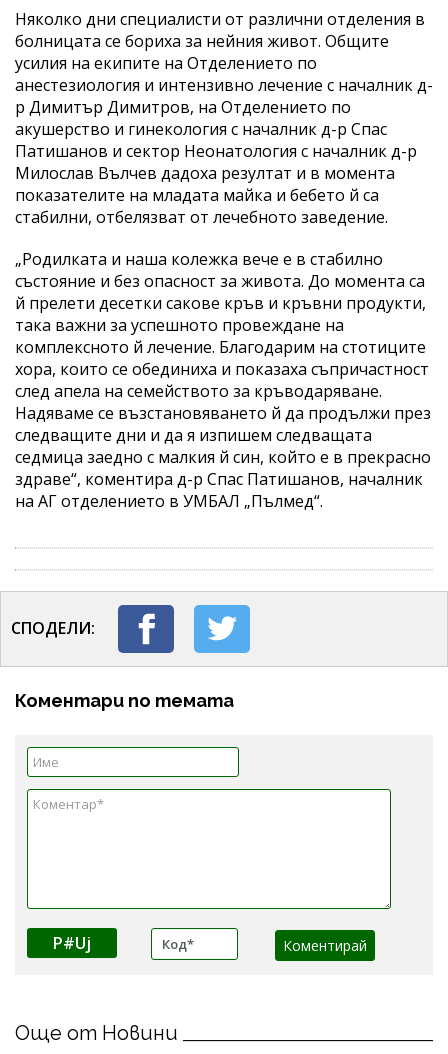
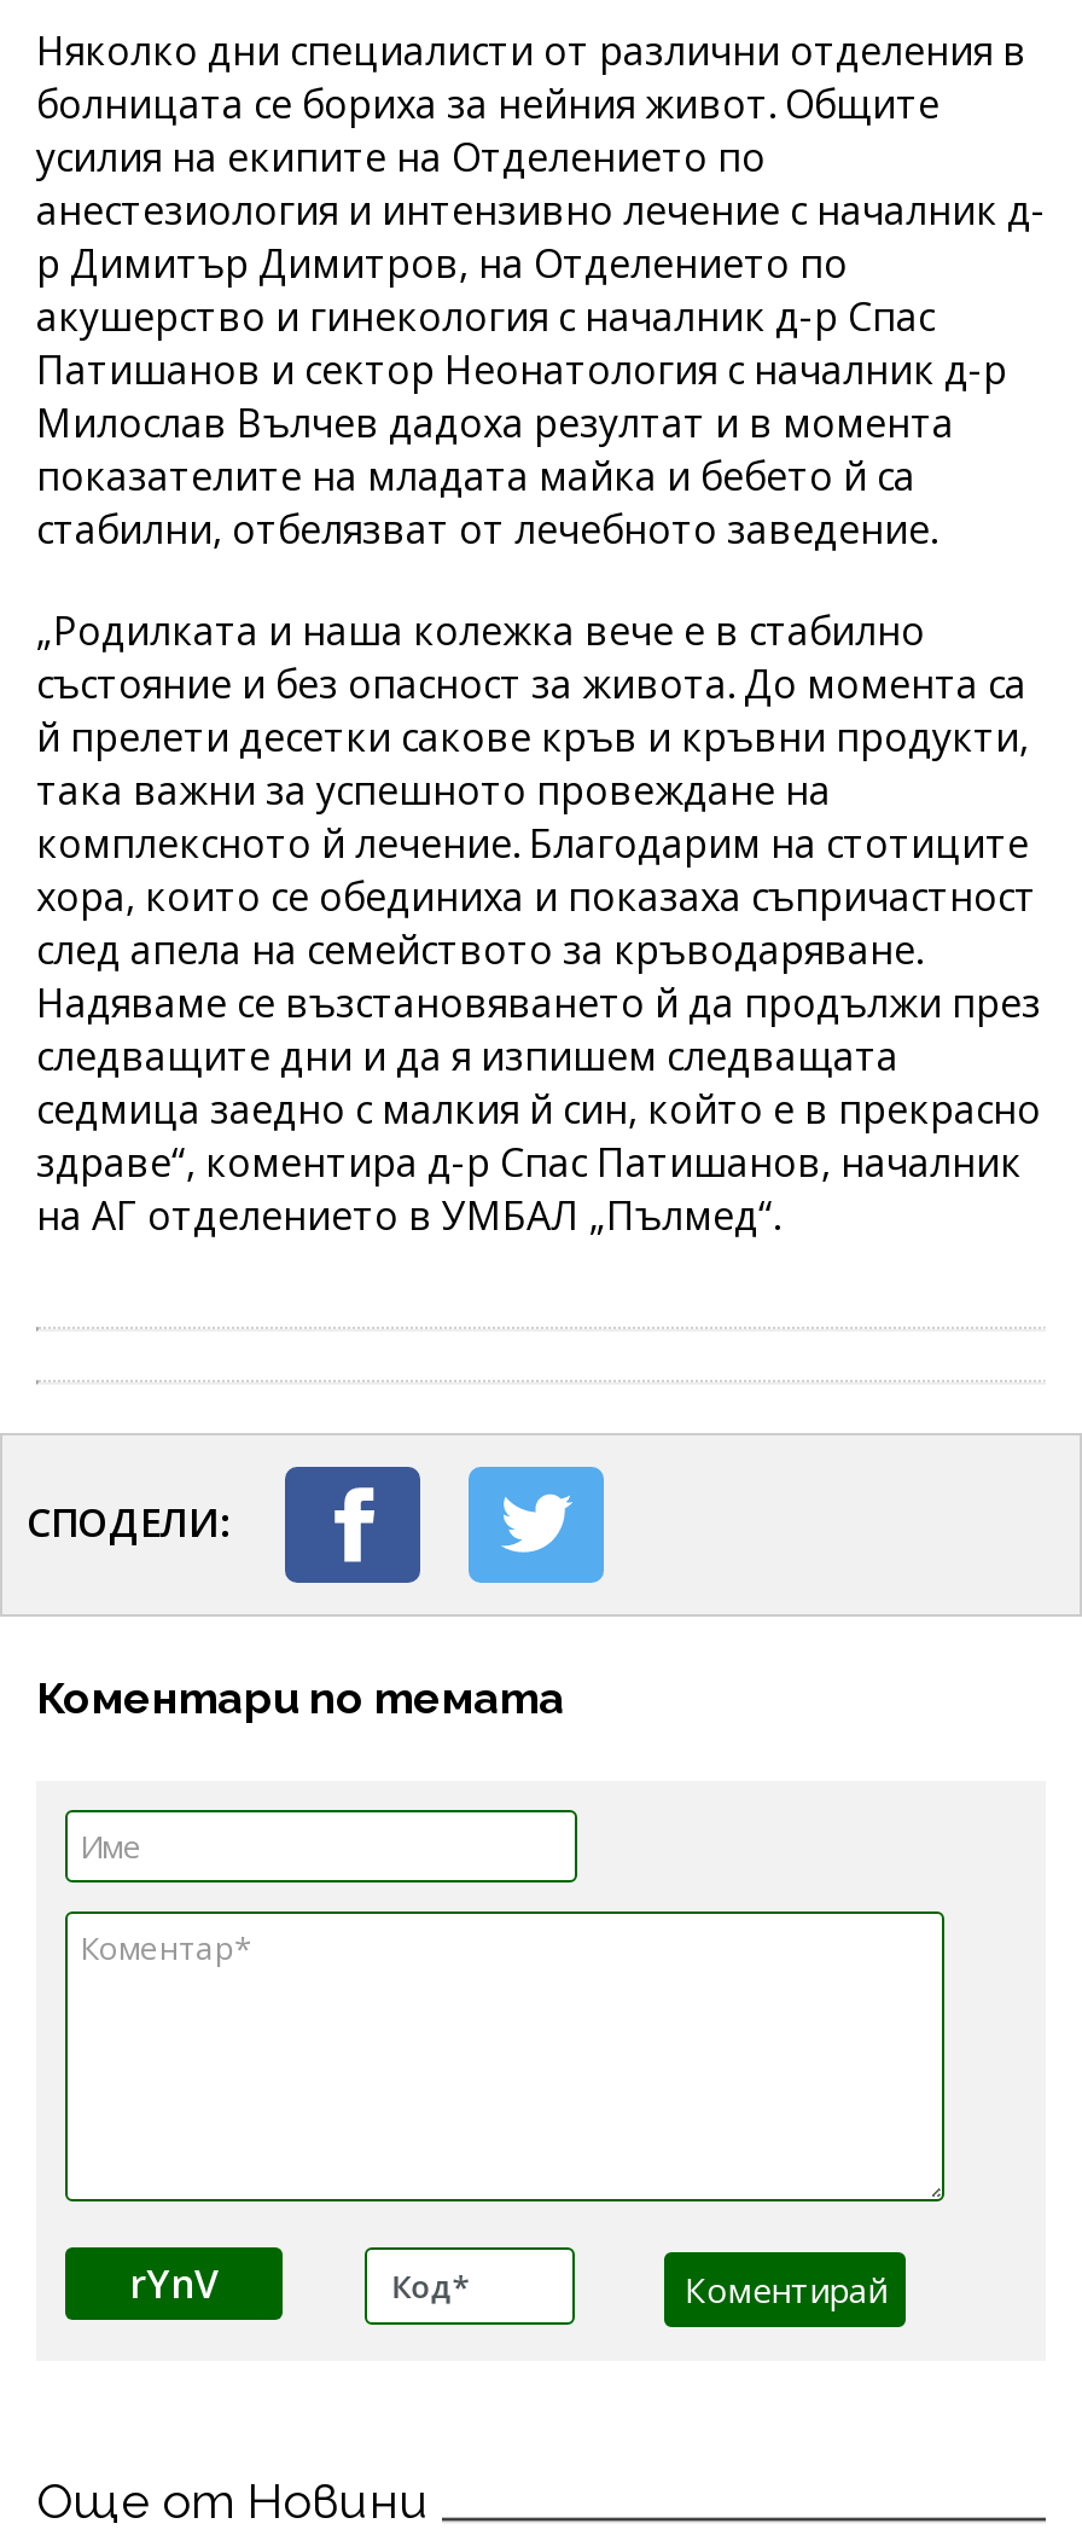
[53,932,91,954] P#Uj -> [129,2258,219,2311] rYnV

